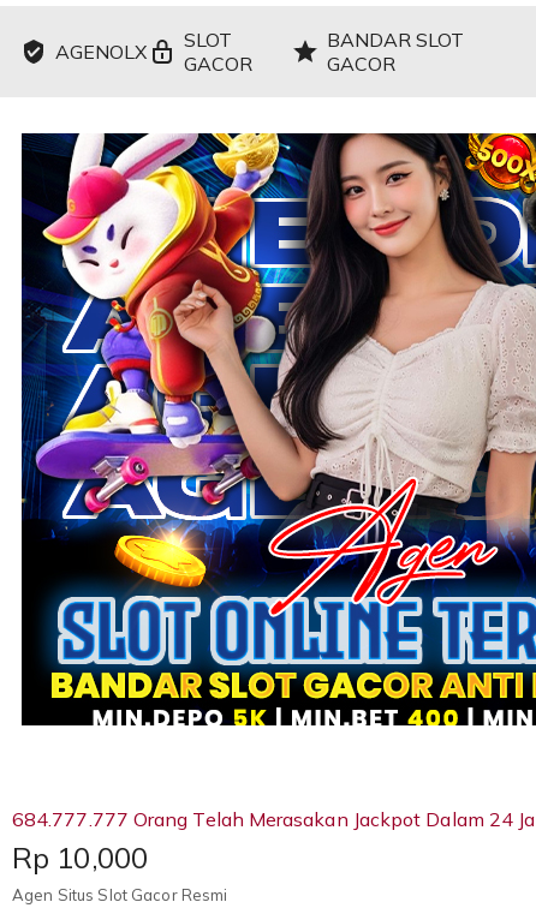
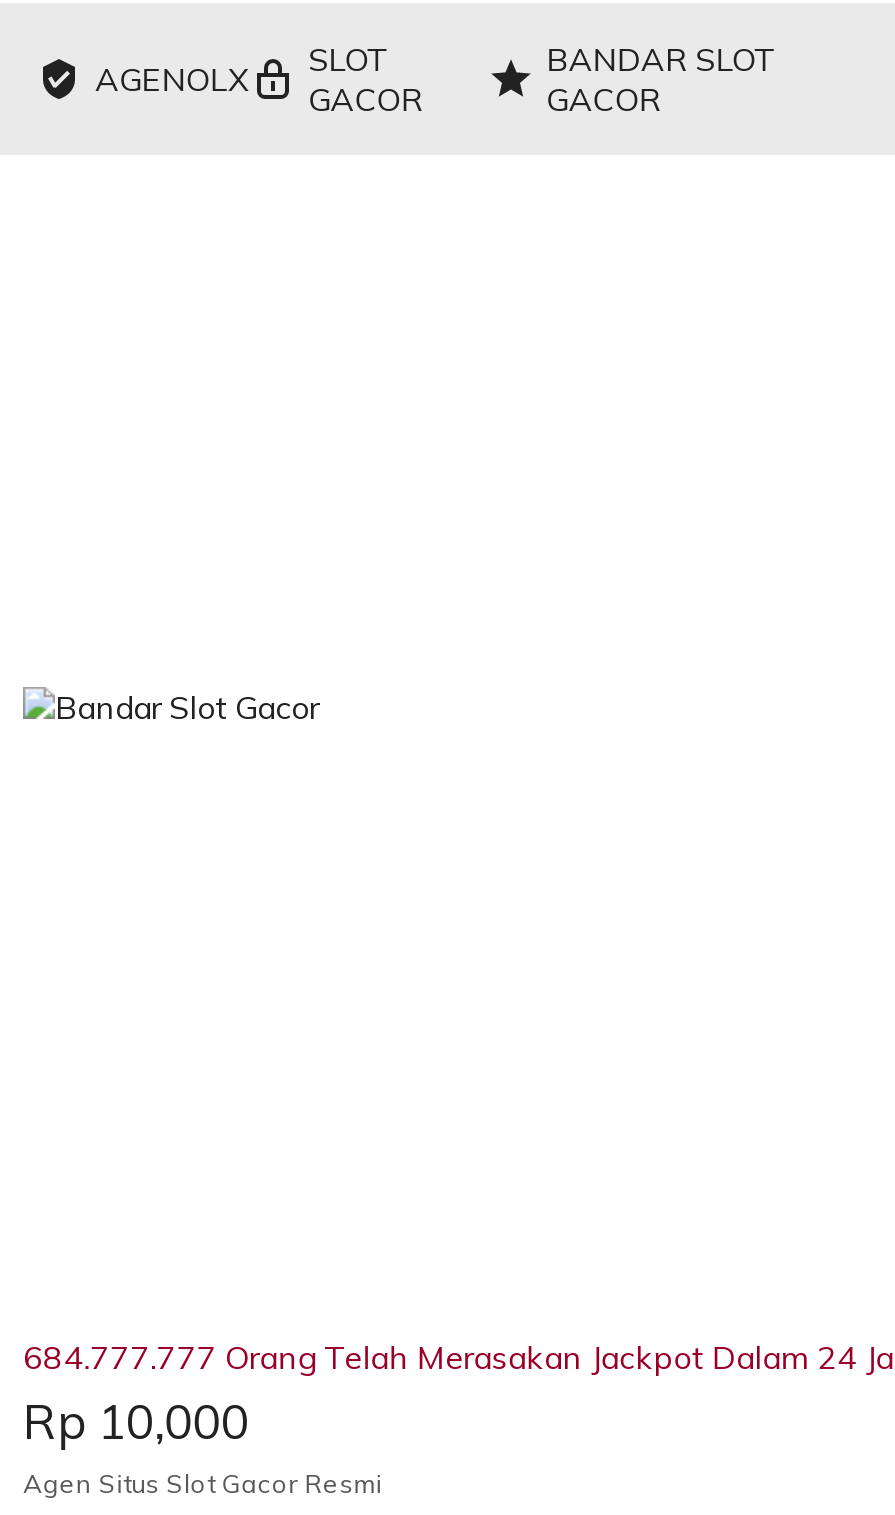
[13,132,532,727] [image] -> none

